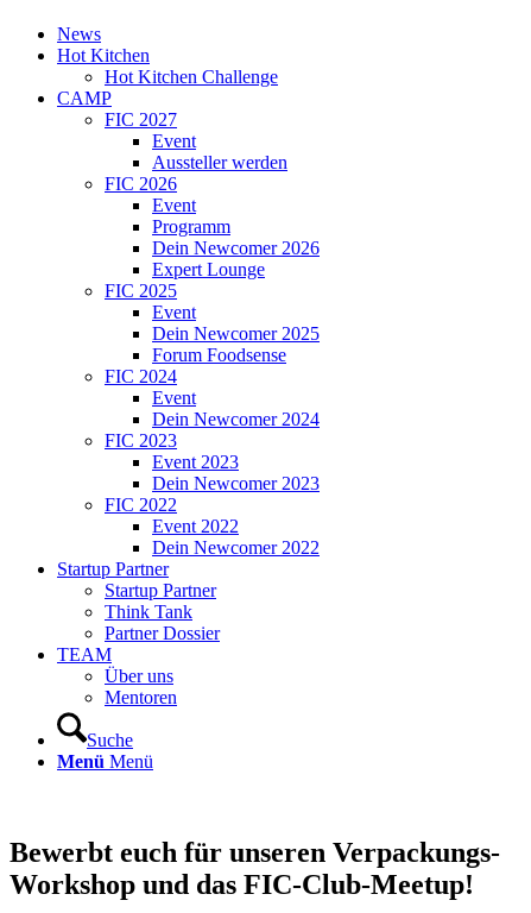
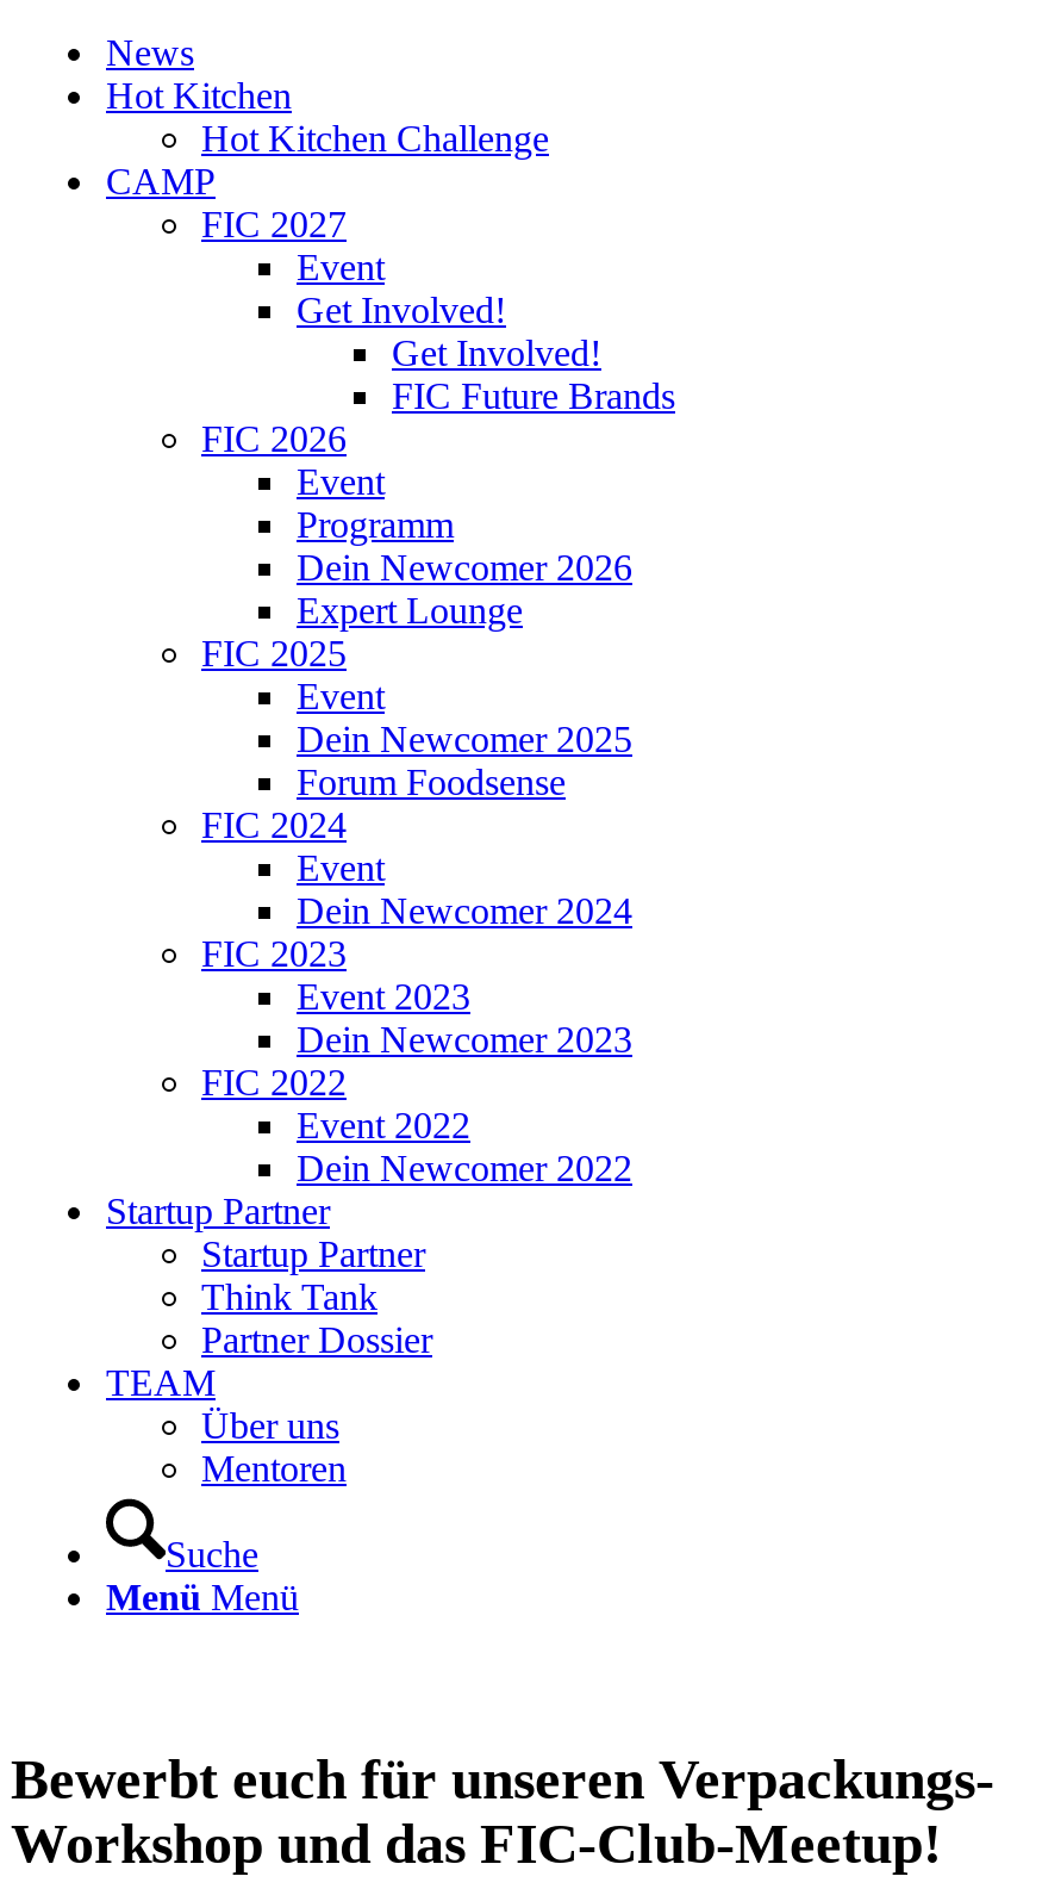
[152,152,287,172] Aussteller werden -> [297,290,675,416] Get Involved! | Get Involved! | FIC Future Brands

